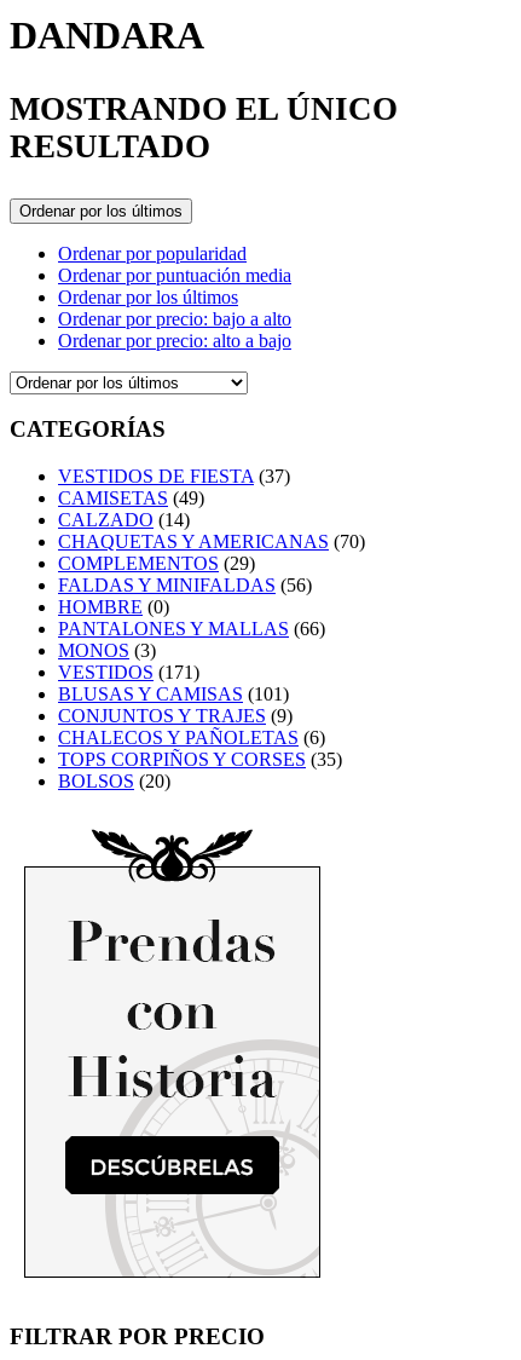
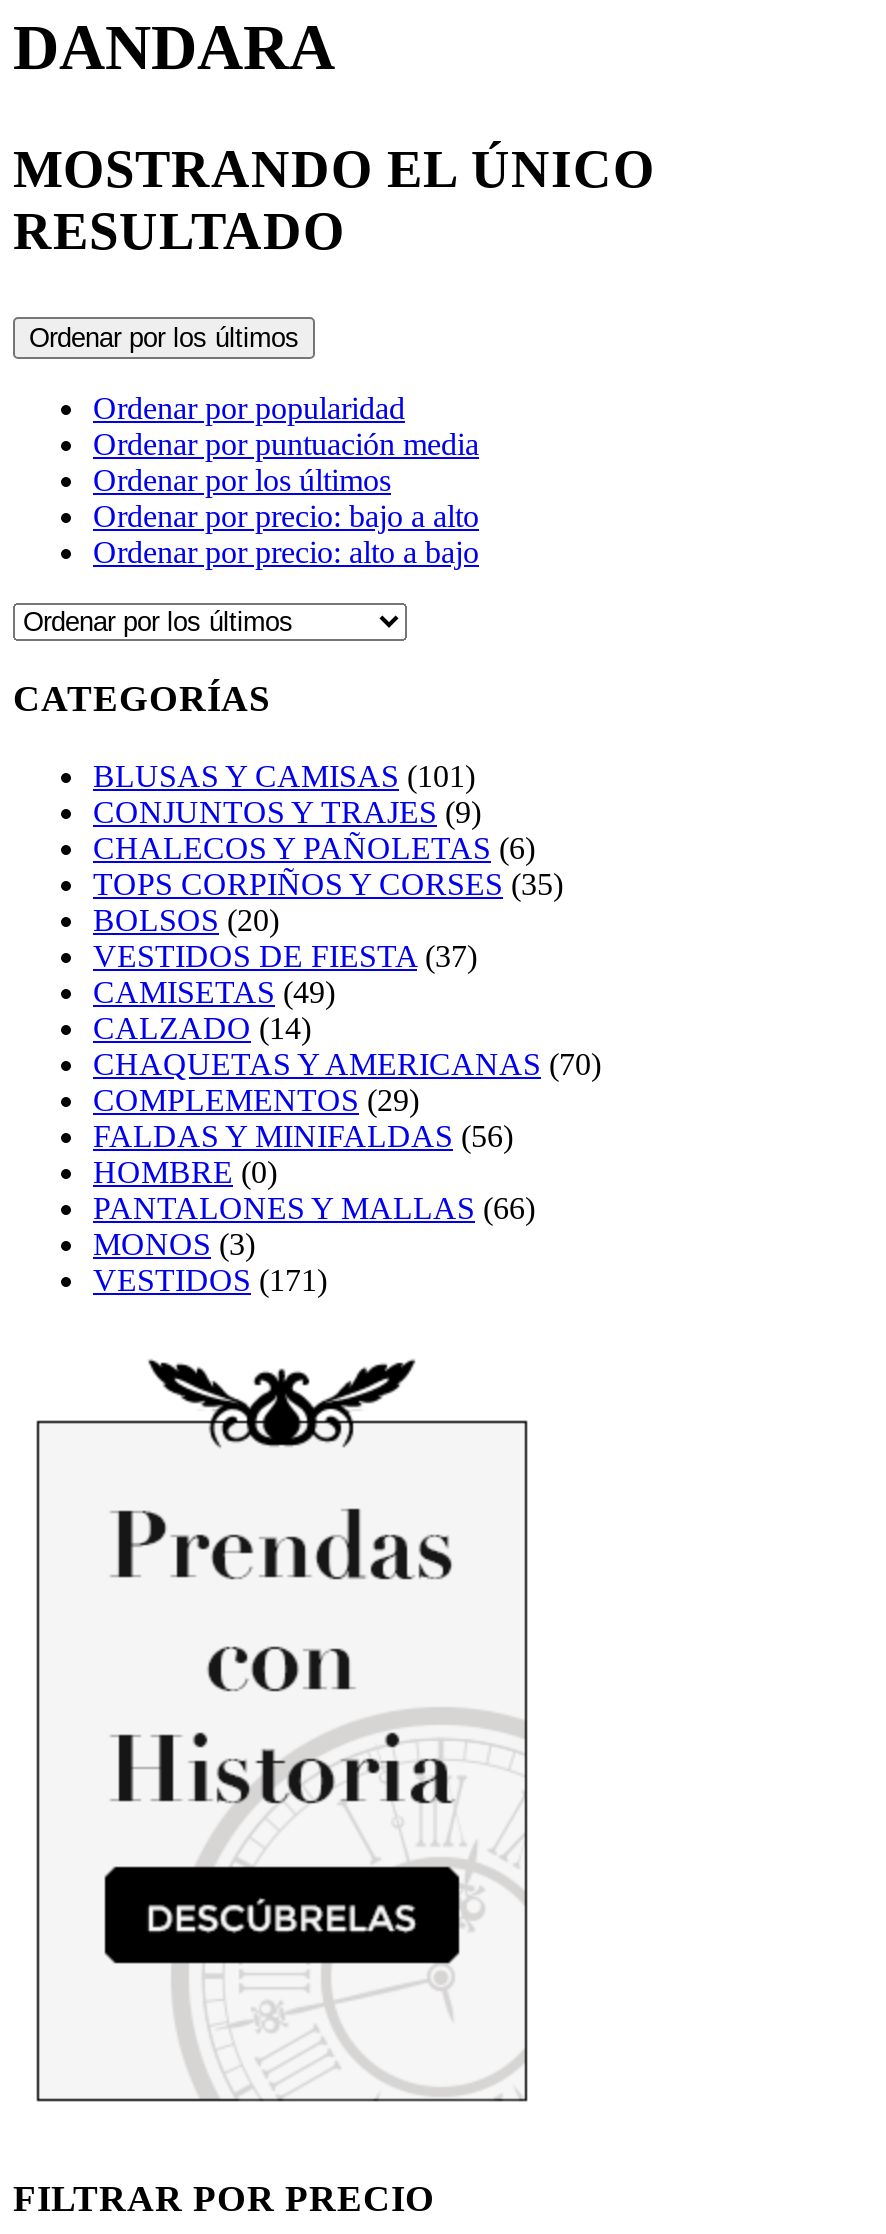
moved [58,466,365,683] -> [93,939,601,1297]: VESTIDOS DE FIESTA (37) | CAMISETAS (49) | CALZADO (14) | ... | MONOS (3) | VESTIDOS (171)
moved [58,684,342,792] -> [93,759,563,937]: BLUSAS Y CAMISAS (101) | CONJUNTOS Y TRAJES (9) | CHALECOS Y PAÑOLETAS (6) | TOPS CORPIÑOS Y CORSES (35) | BOLSOS (20)

